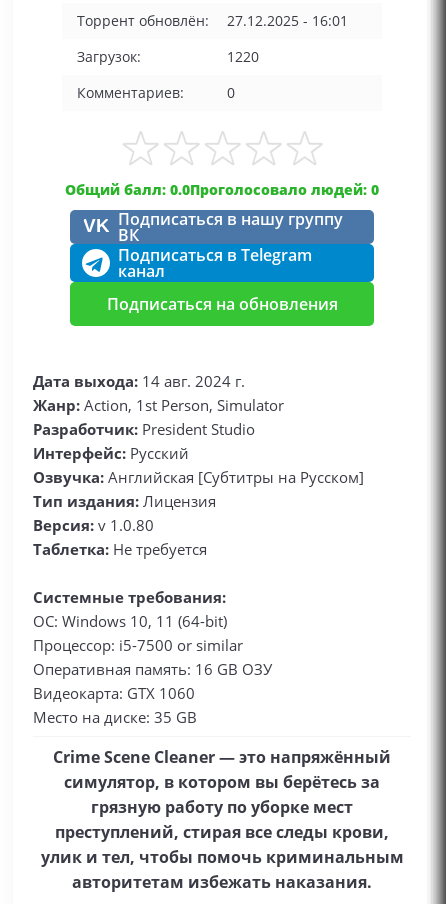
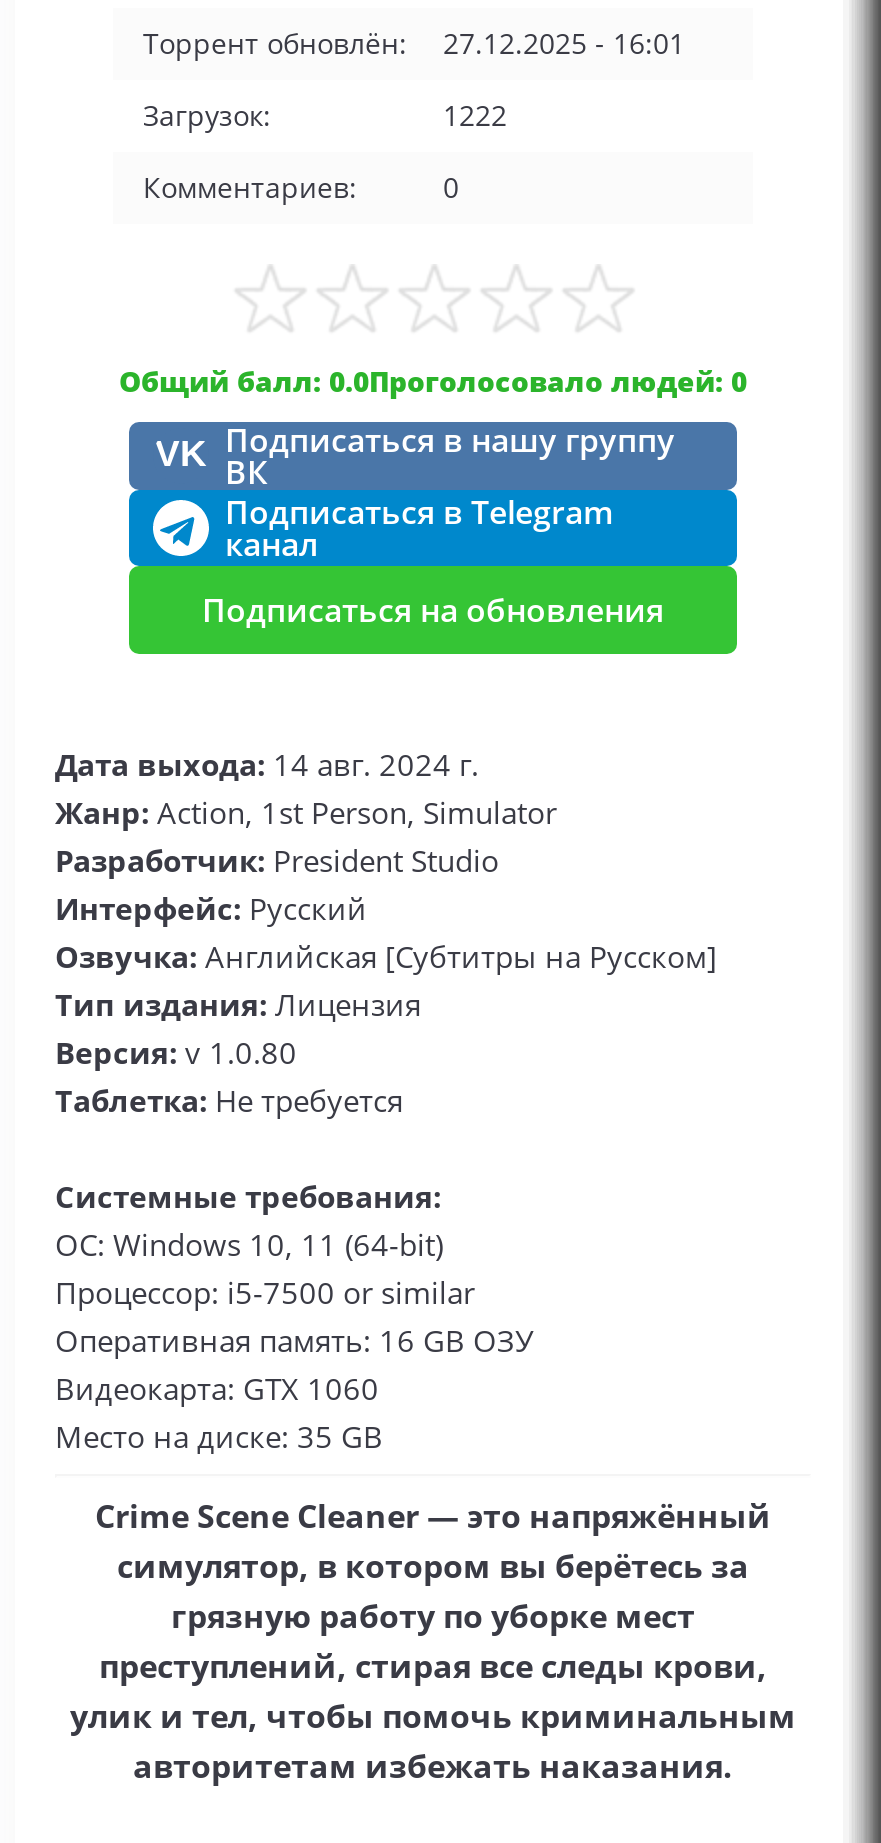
[227,47,259,66] 1220 -> [443,96,507,134] 1222

